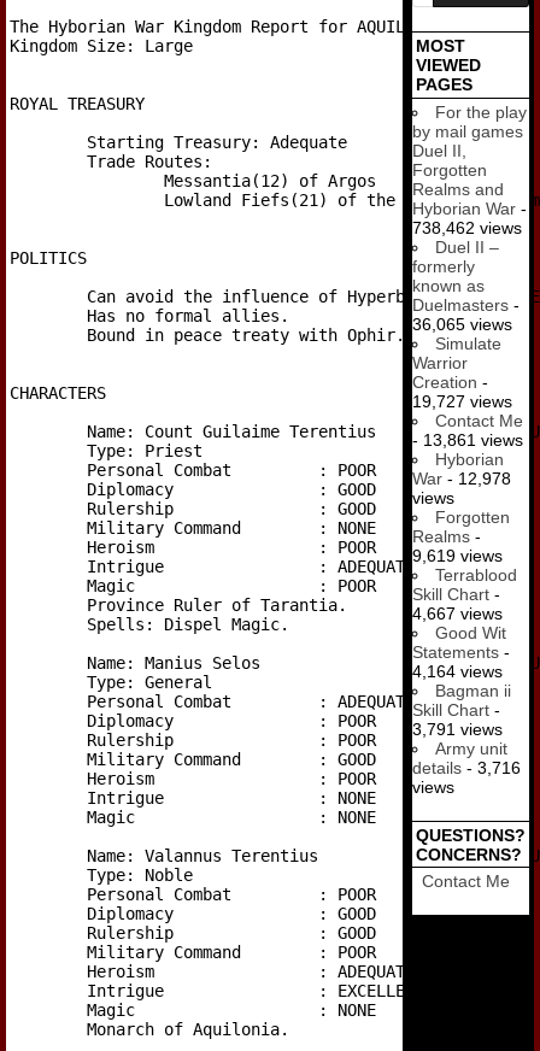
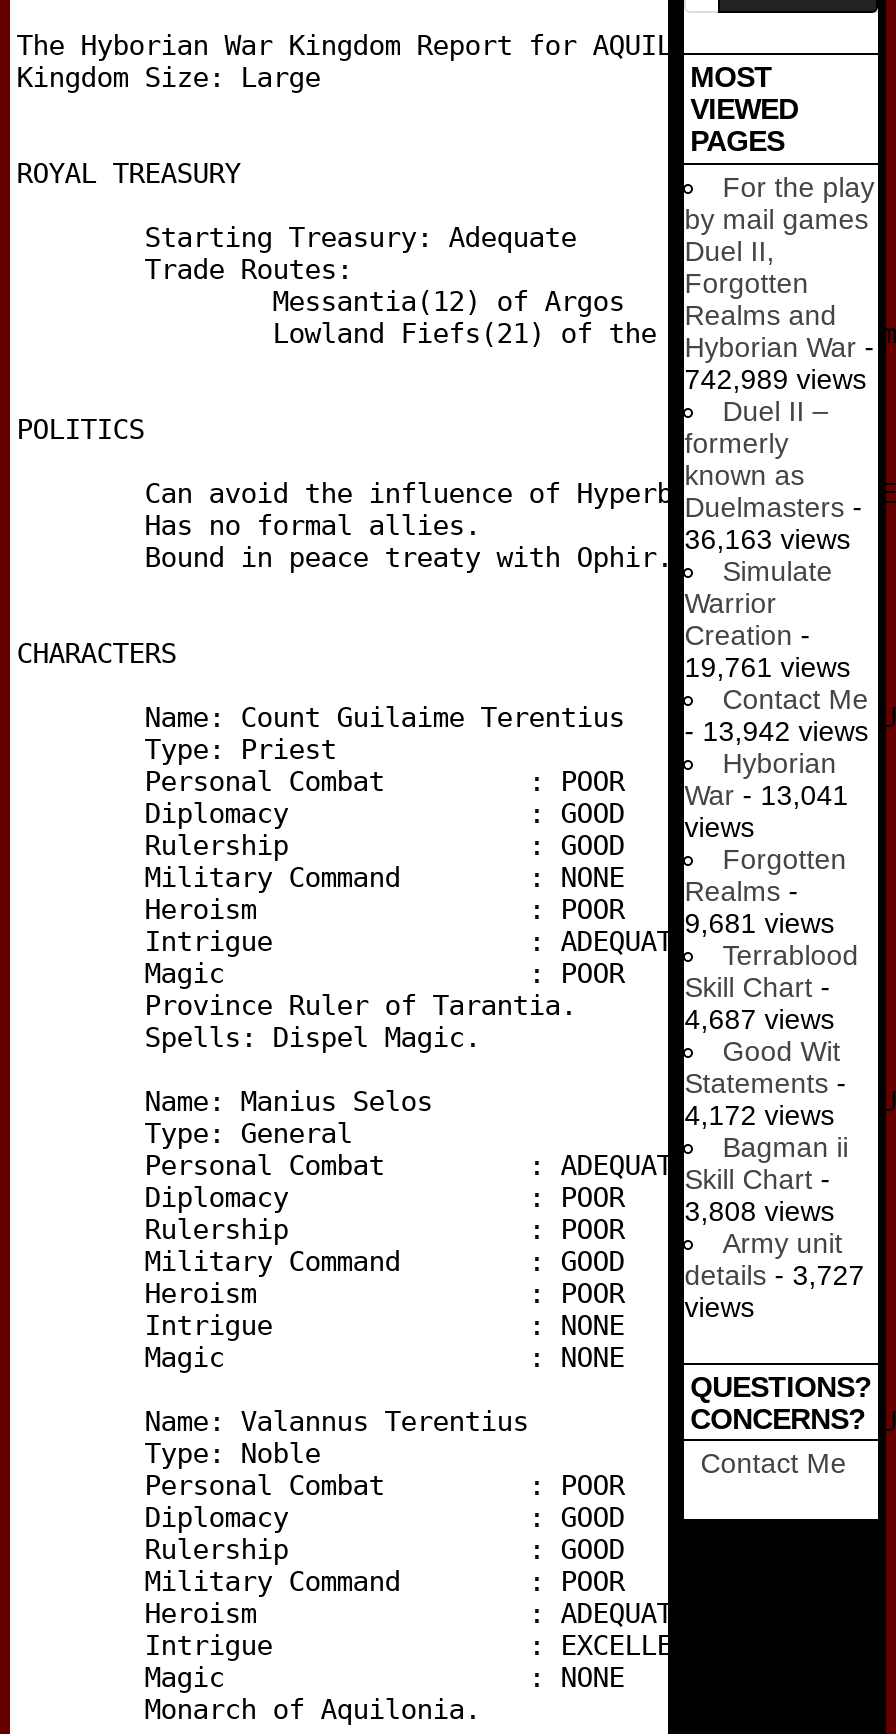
[413,218,522,237] 738,462 views -> [685,362,867,394] 742,989 views
[413,314,513,333] 36,065 views -> [685,522,851,554] 36,163 views
[413,391,513,411] 19,727 views -> [685,650,851,682] 19,761 views
[413,430,523,449] - 13,861 views -> [685,714,869,746] - 13,942 views
[413,468,511,488] War - 12,978 -> [685,778,849,810] War - 13,041
[413,546,503,565] 9,619 views -> [685,906,835,938] 9,681 views
[413,603,503,623] 4,667 views -> [685,1002,835,1034] 4,687 views
[413,661,503,680] 4,164 views -> [685,1098,835,1130] 4,172 views
[413,719,503,738] 3,791 views -> [685,1194,835,1226] 3,808 views
[413,758,521,777] details - 3,716 -> [685,1258,865,1290] details - 3,727

